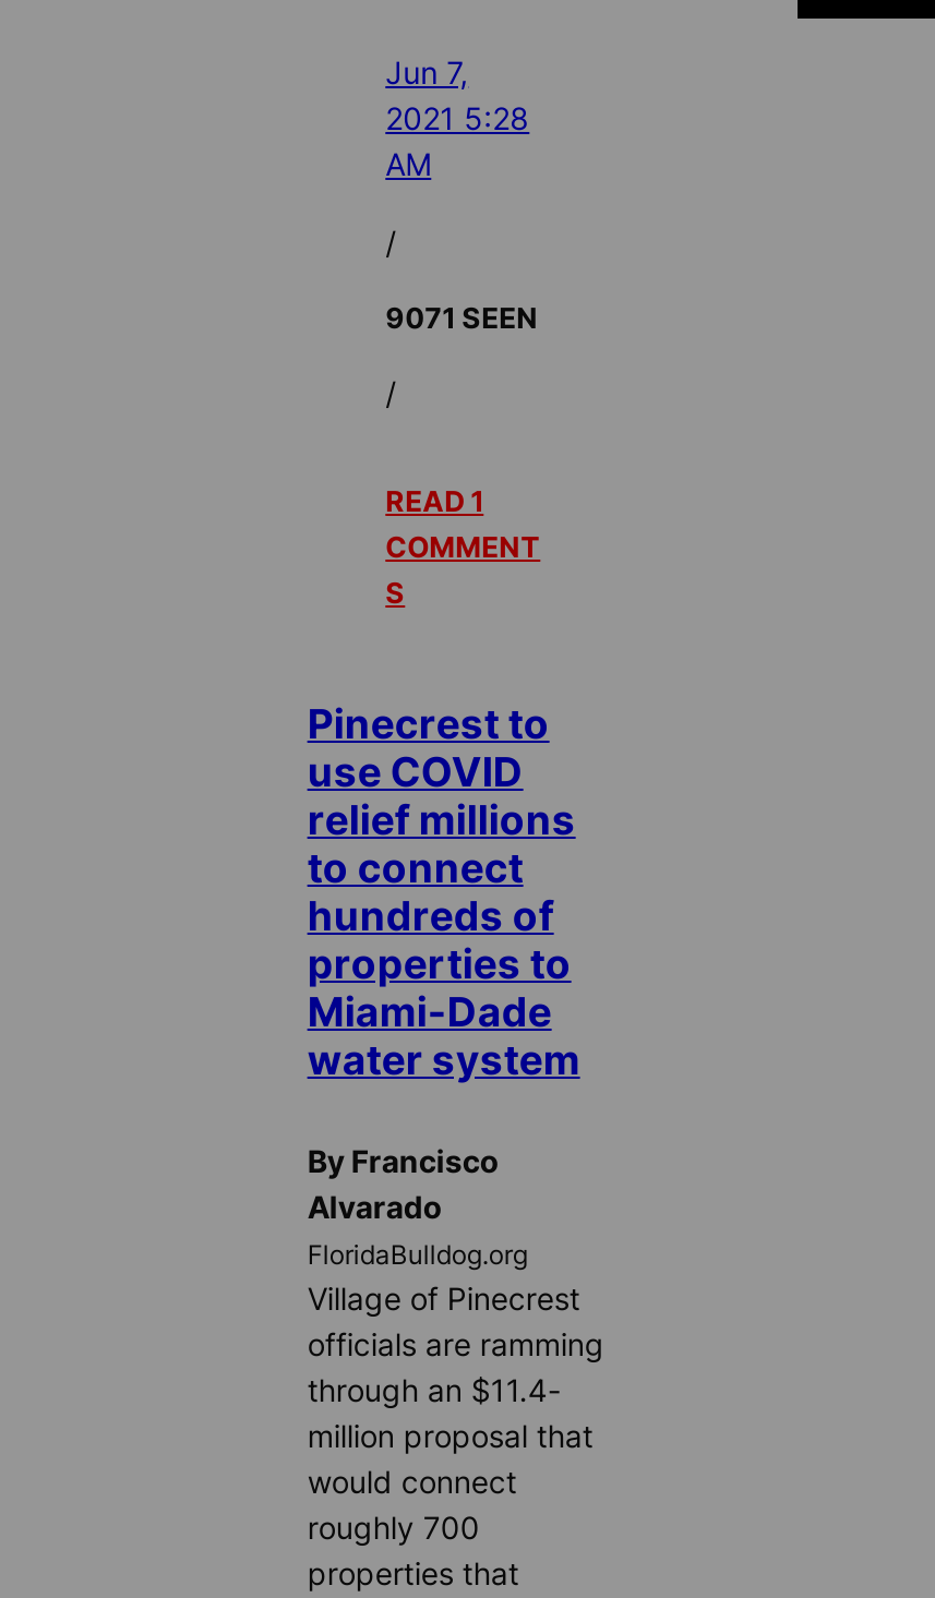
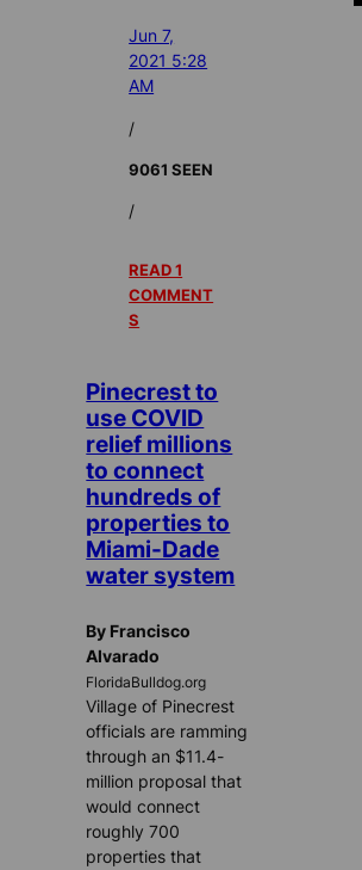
[385,299,538,334] 9071 SEEN -> [129,160,213,179] 9061 SEEN

